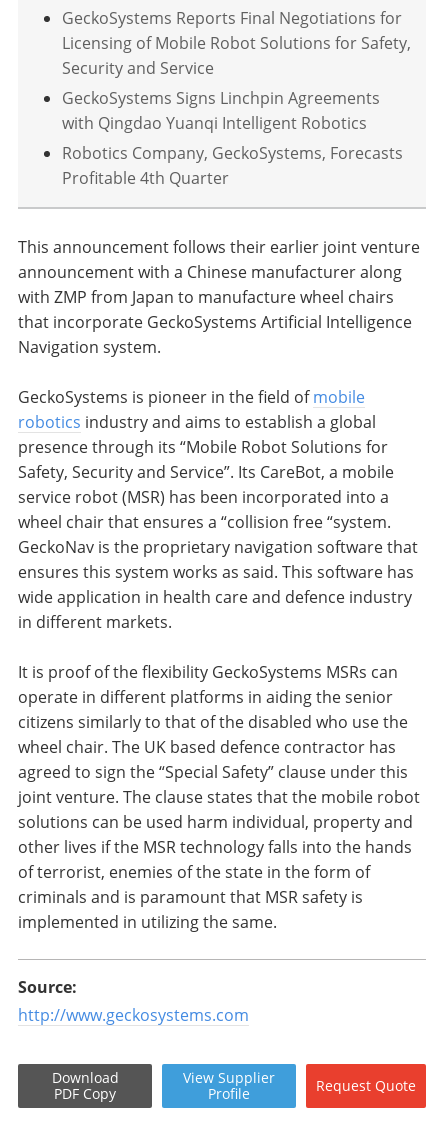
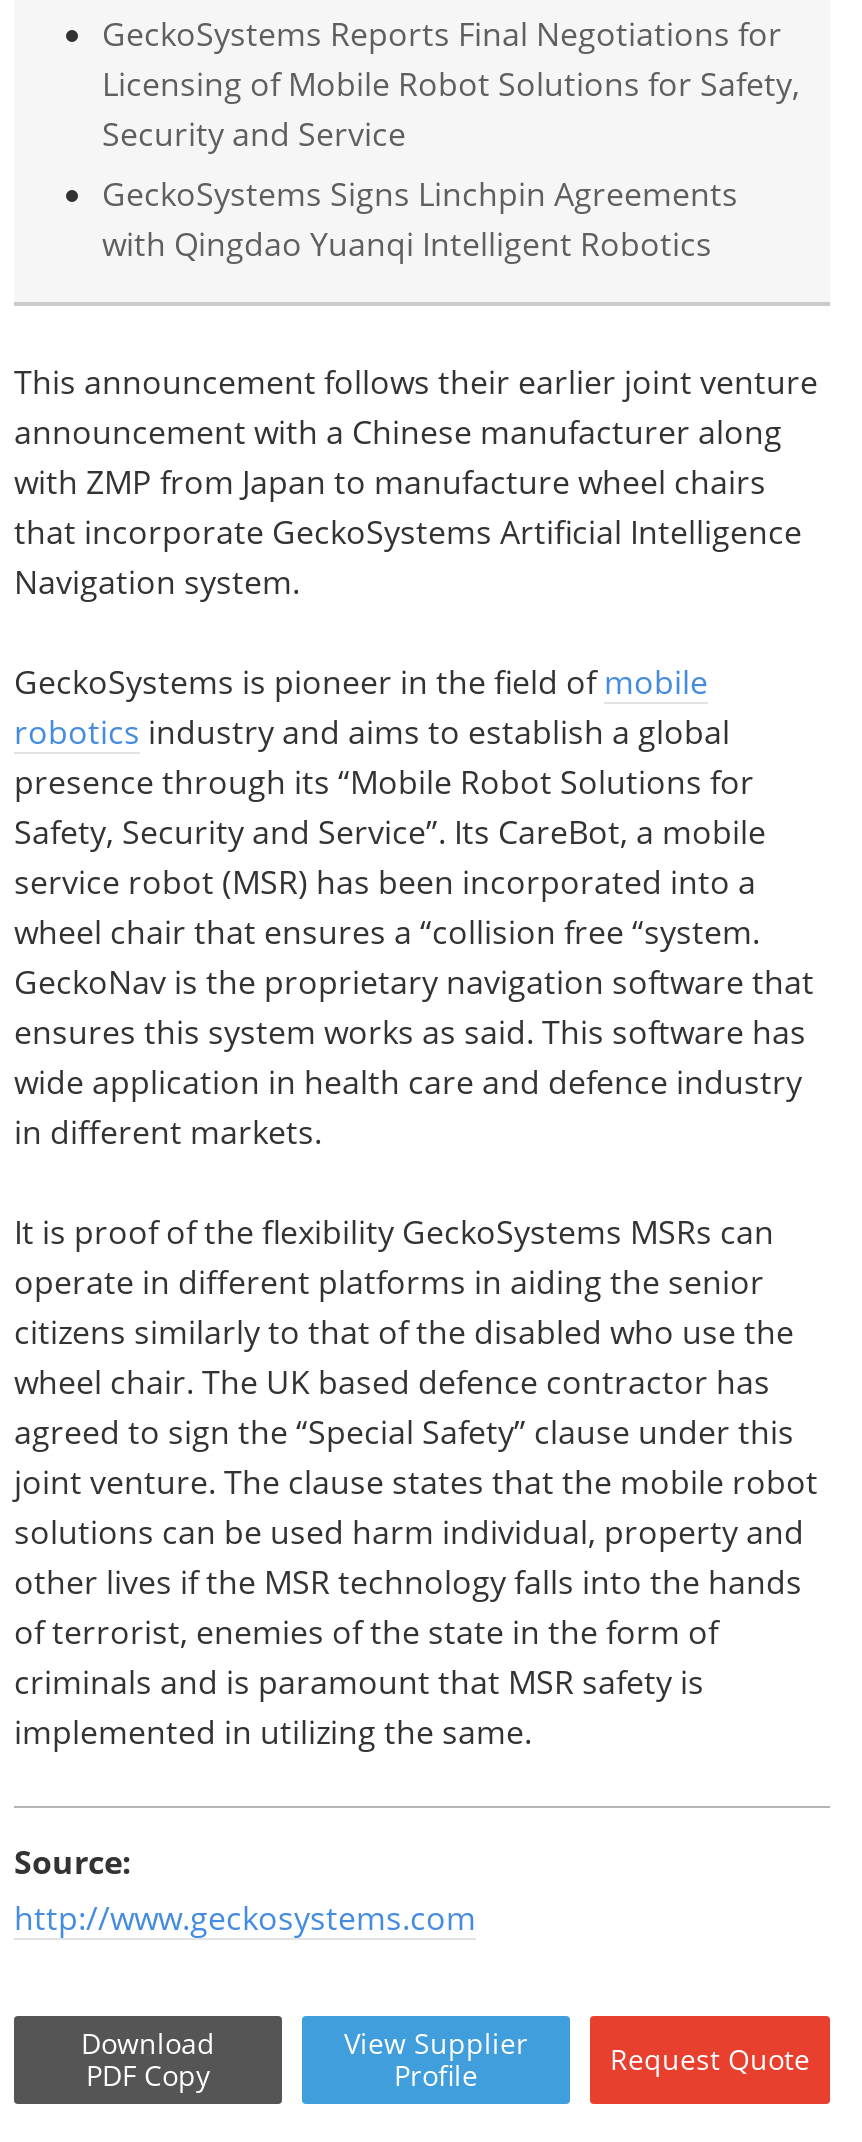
[62,142,403,188] Robotics Company, GeckoSystems, Forecasts | Profitable 4th Quarter -> none

